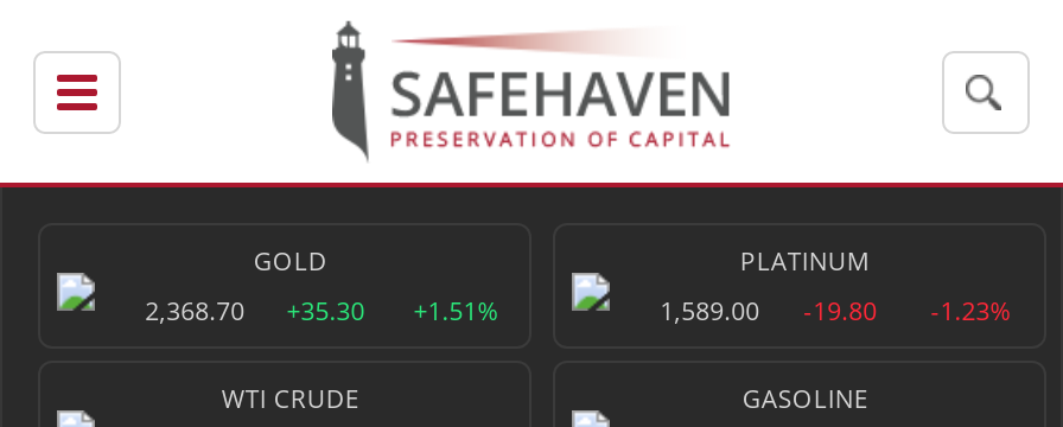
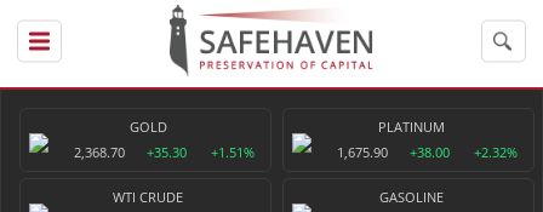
[660,294,760,327] 1,589.00 -> [337,144,388,161] 1,675.90
[804,294,877,327] -19.80 -> [409,144,449,161] +38.00
[931,294,1011,327] -1.23% -> [474,144,518,161] +2.32%

